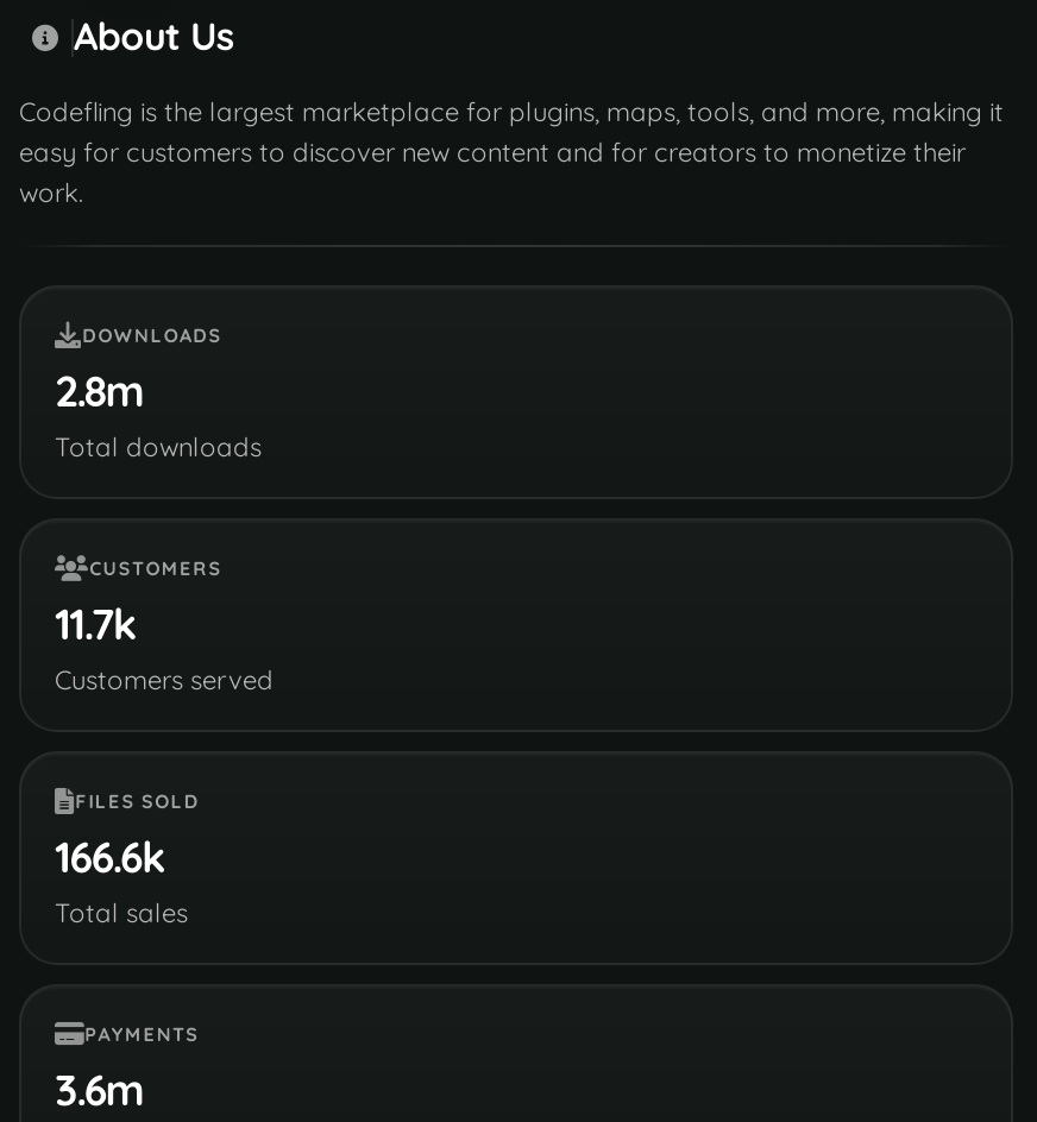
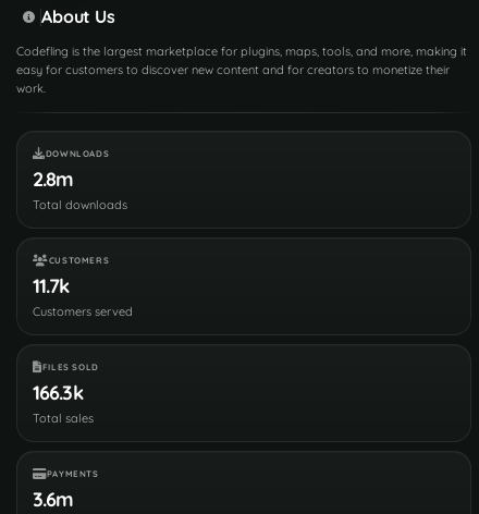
[55,829,163,883] 166.6k -> [33,380,82,405] 166.3k

